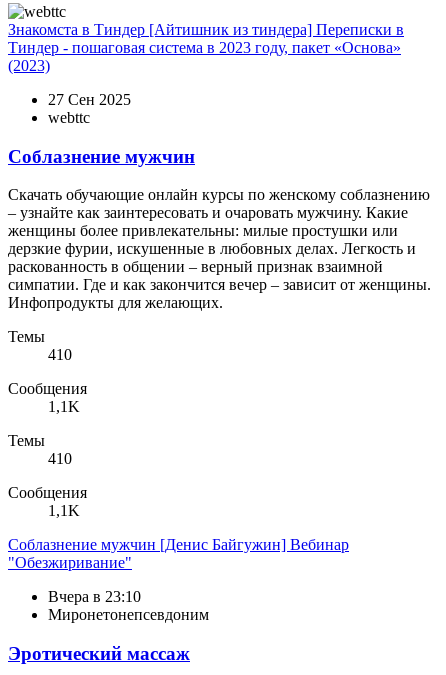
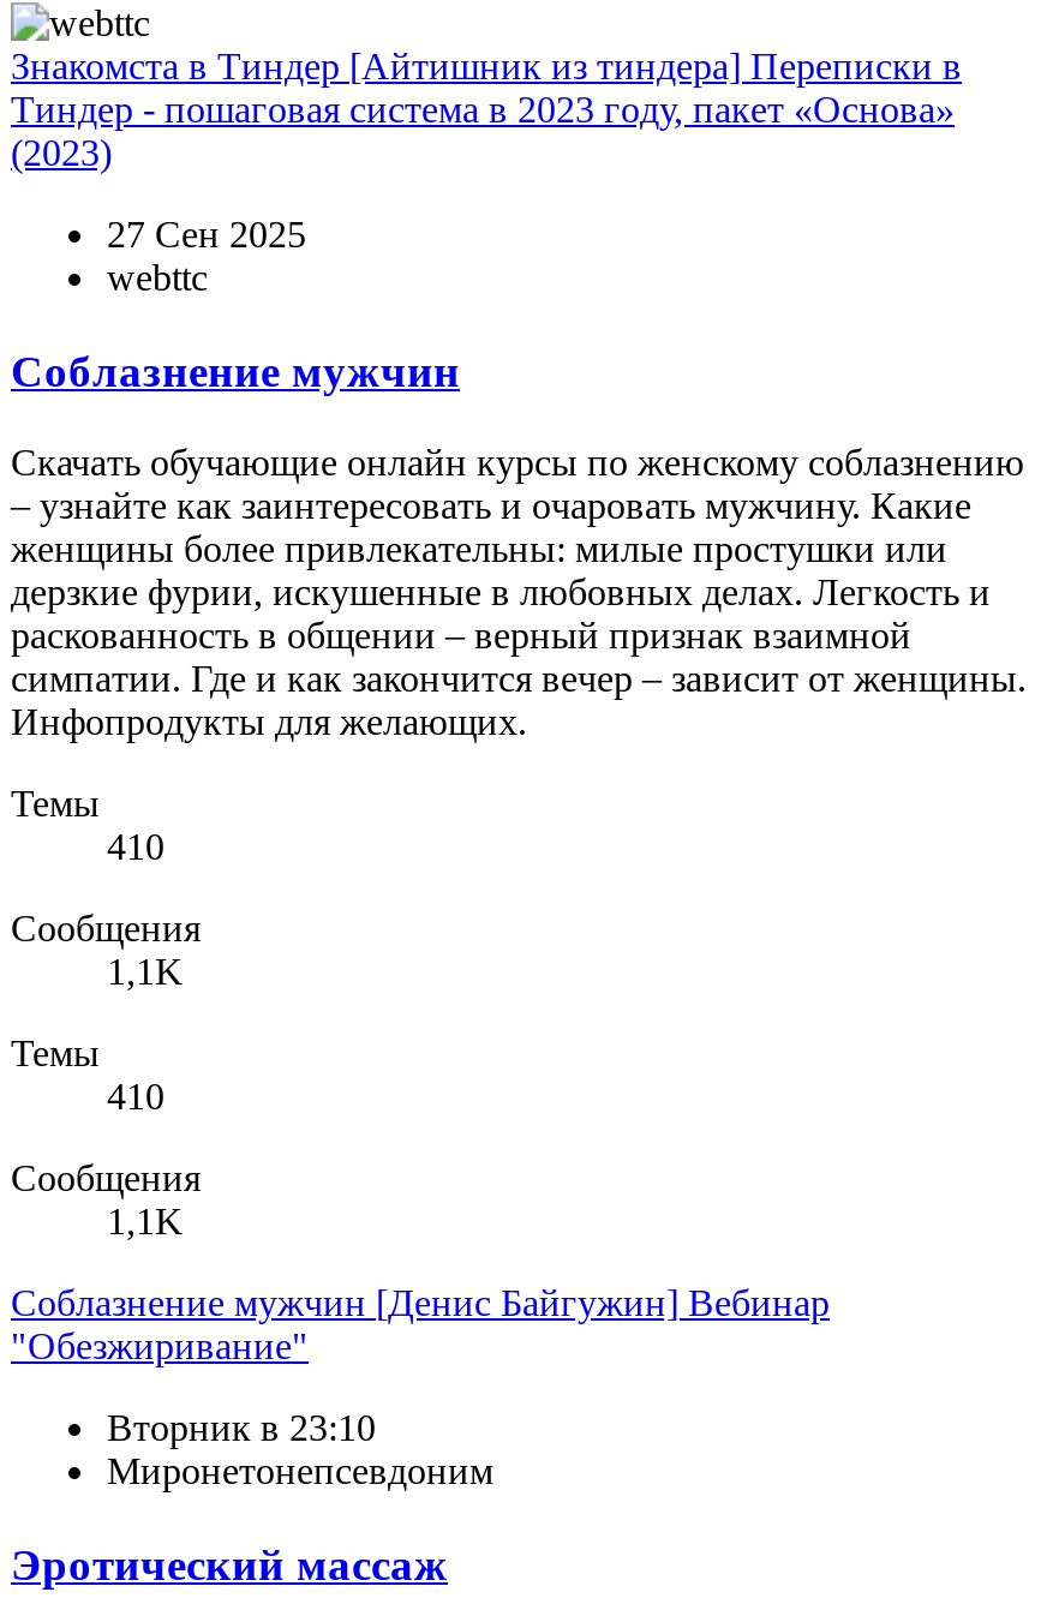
[48,588,141,605] Вчера в 23:10 -> [107,1408,376,1449] Вторник в 23:10

